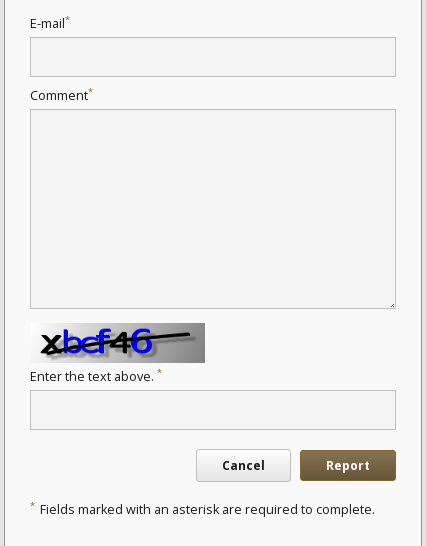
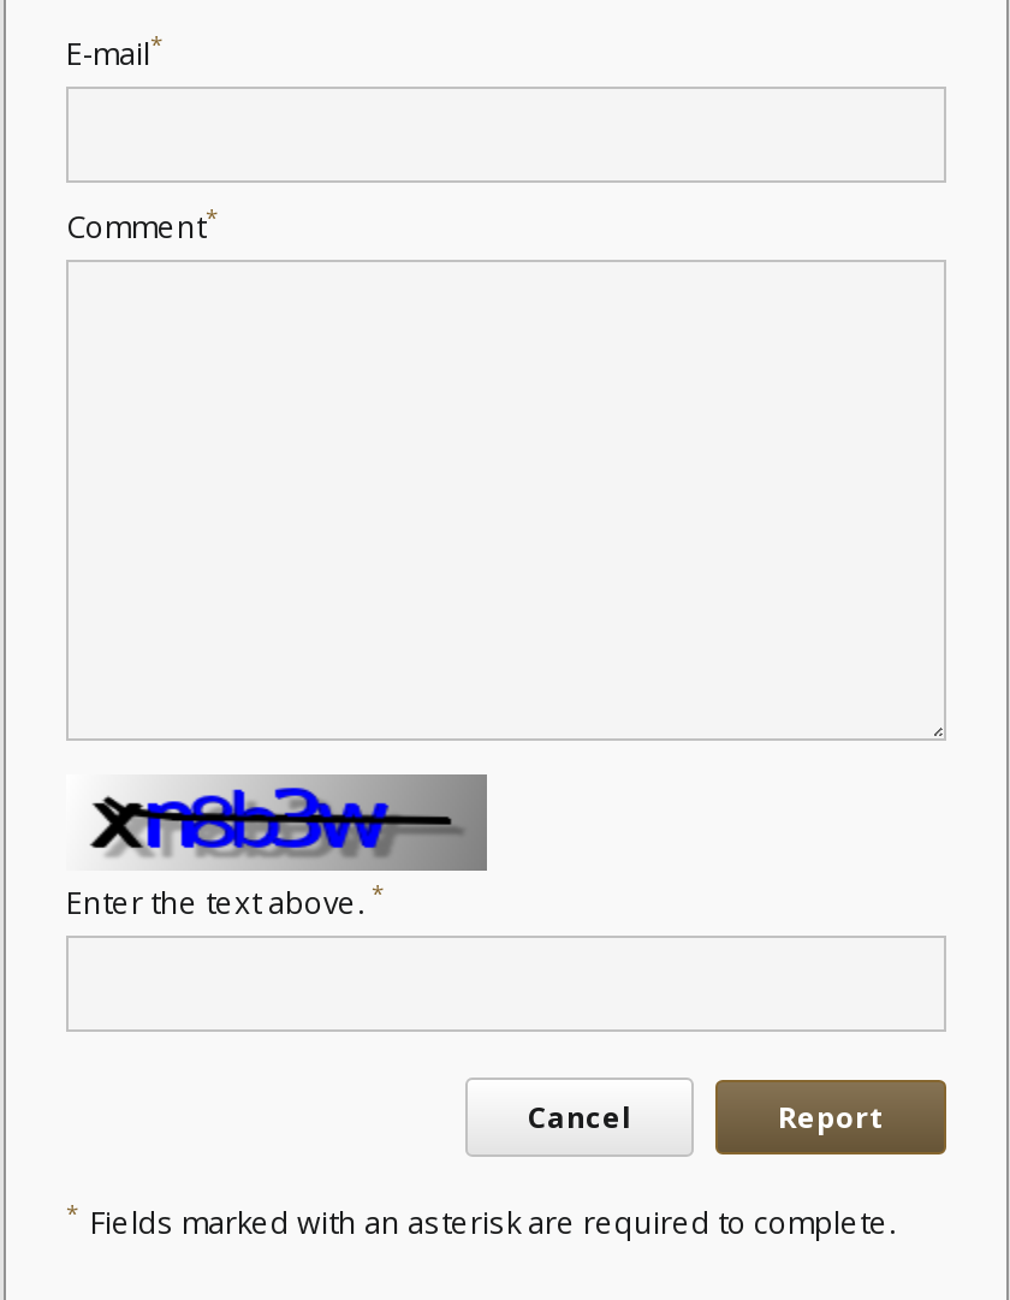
[46,327,195,360] [image] -> [102,784,461,861] [image]

